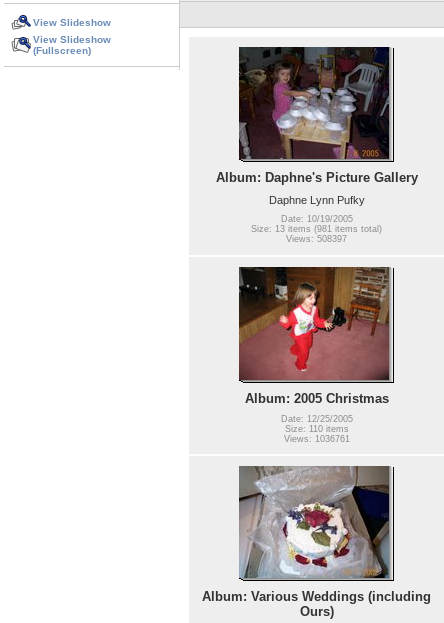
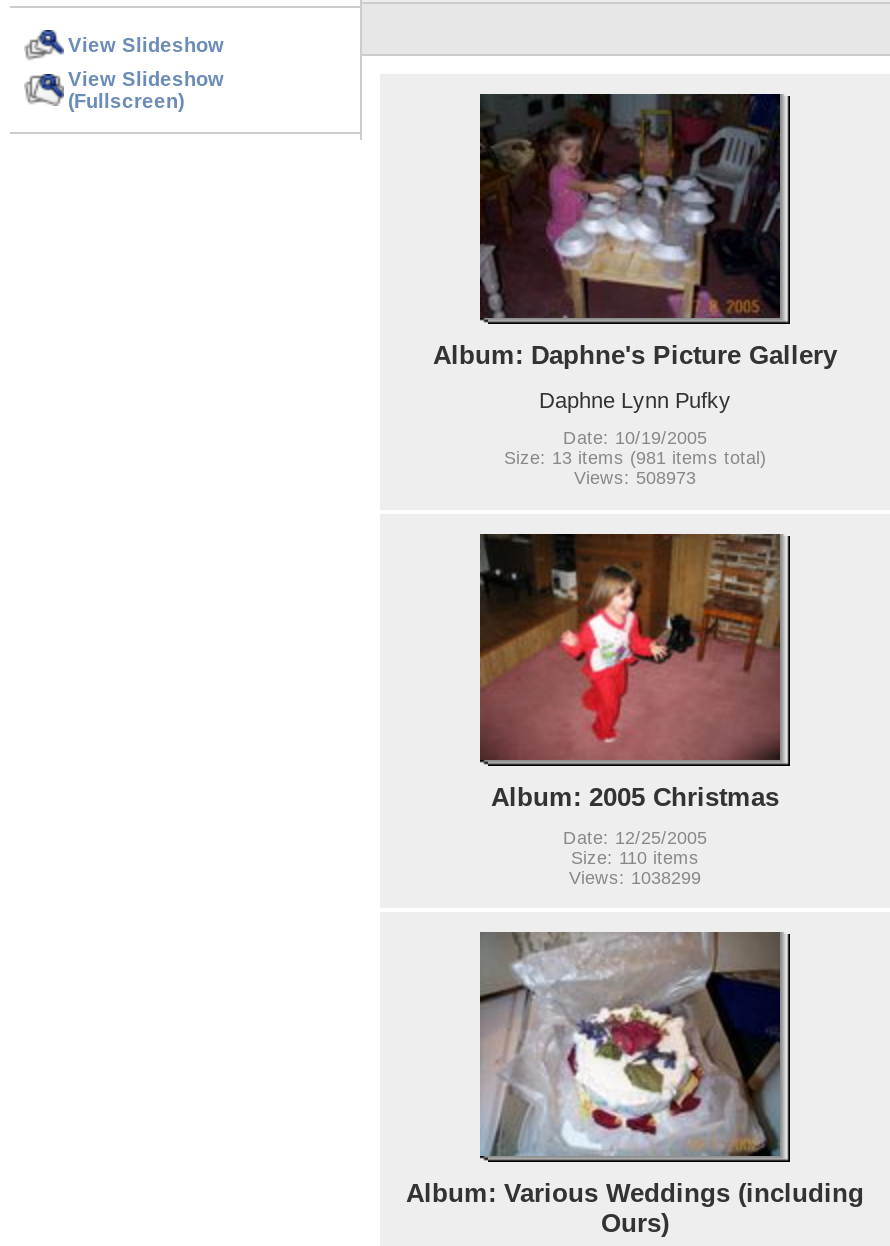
[286,234,347,244] Views: 508397 -> [574,469,696,489] Views: 508973
[283,434,349,444] Views: 1036761 -> [569,867,701,887] Views: 1038299

